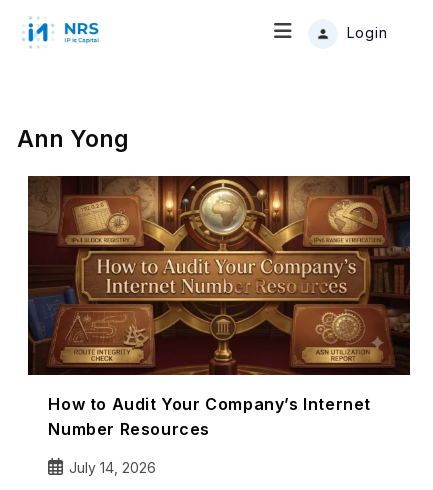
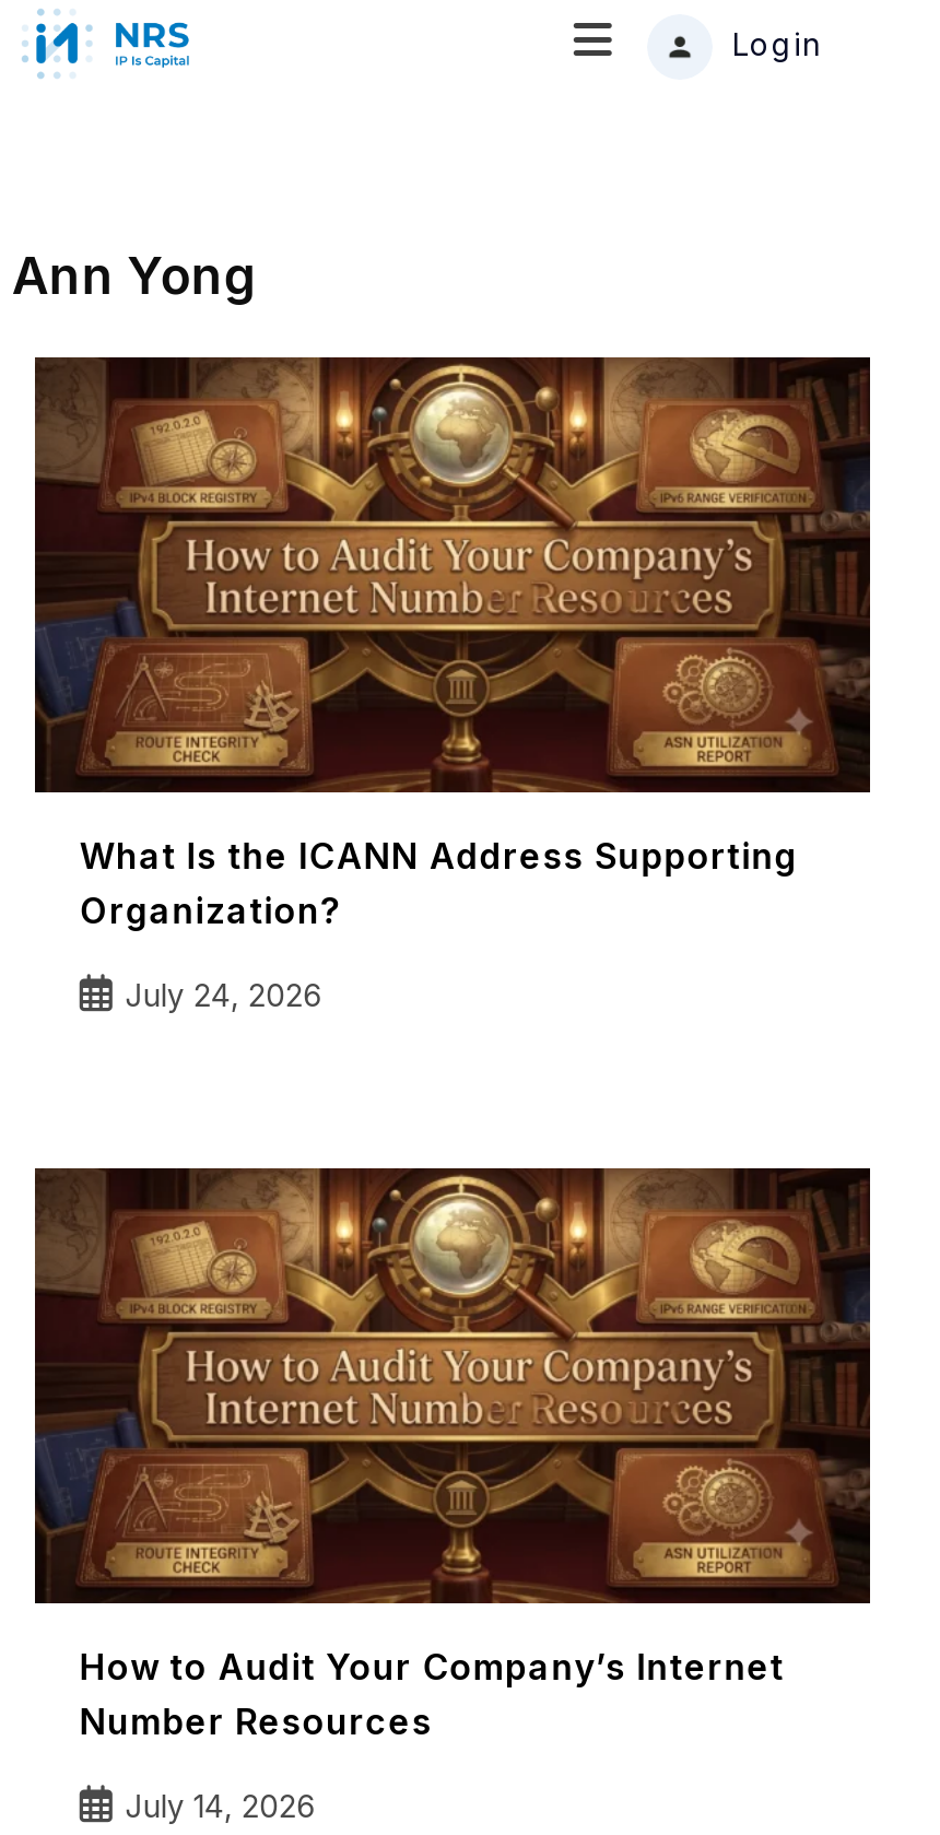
none -> [80,834,798,1013] What Is the ICANN Address Supporting | Organization? | July 24, 2026

